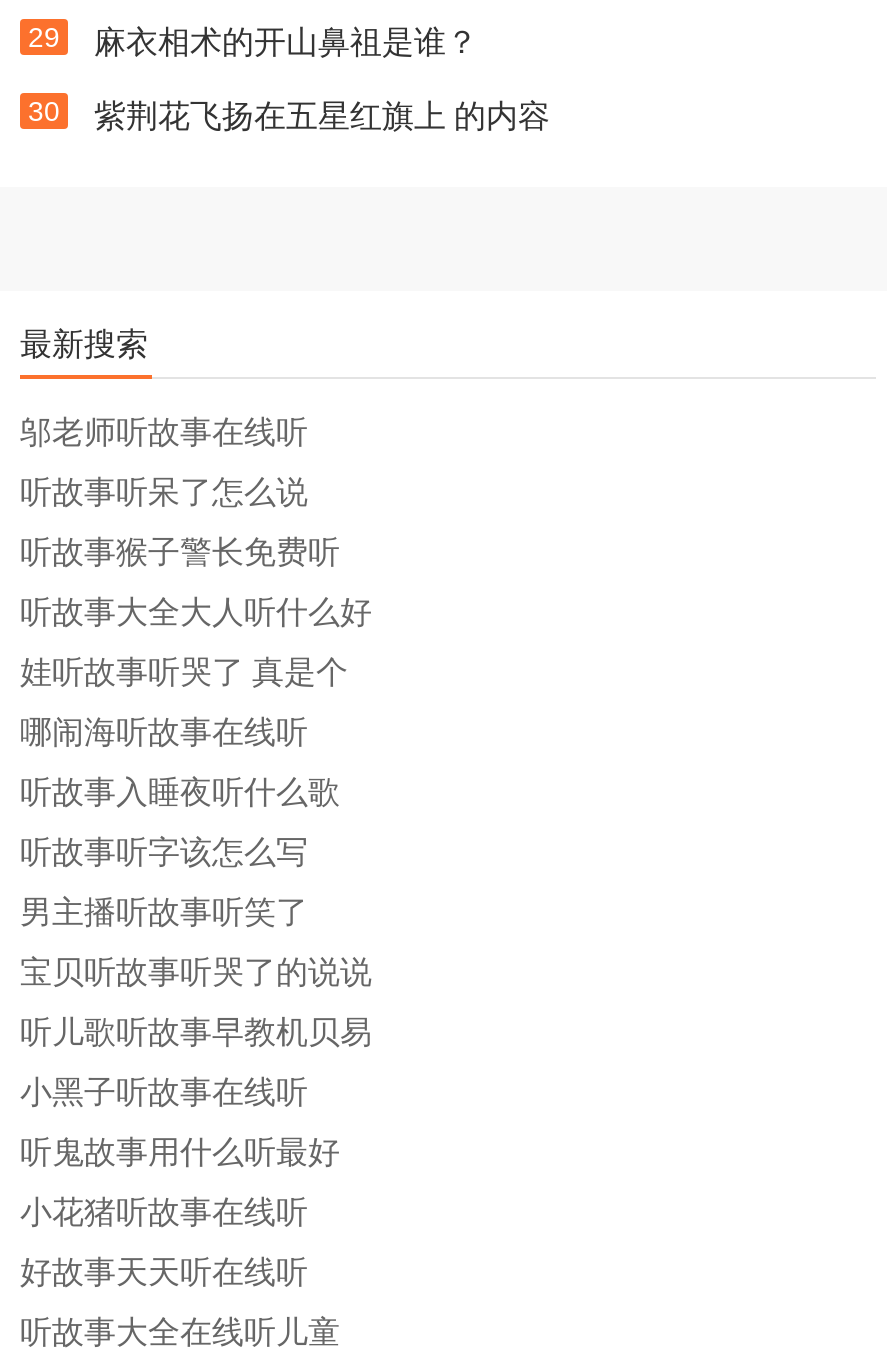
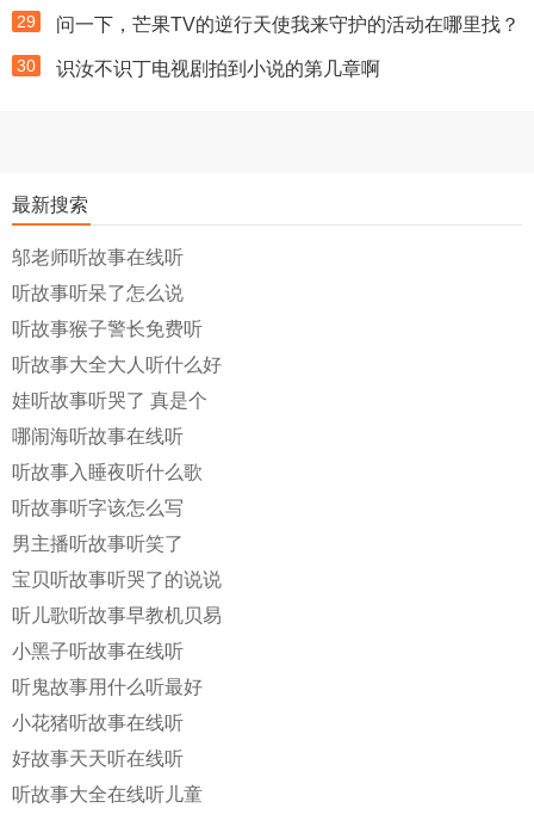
[94,25,478,59] 麻衣相术的开山鼻祖是谁？ -> [56,14,520,35] 问一下，芒果TV的逆行天使我来守护的活动在哪里找？
[94,99,550,133] 紫荆花飞扬在五星红旗上 的内容 -> [56,58,380,79] 识汝不识丁电视剧拍到小说的第几章啊

